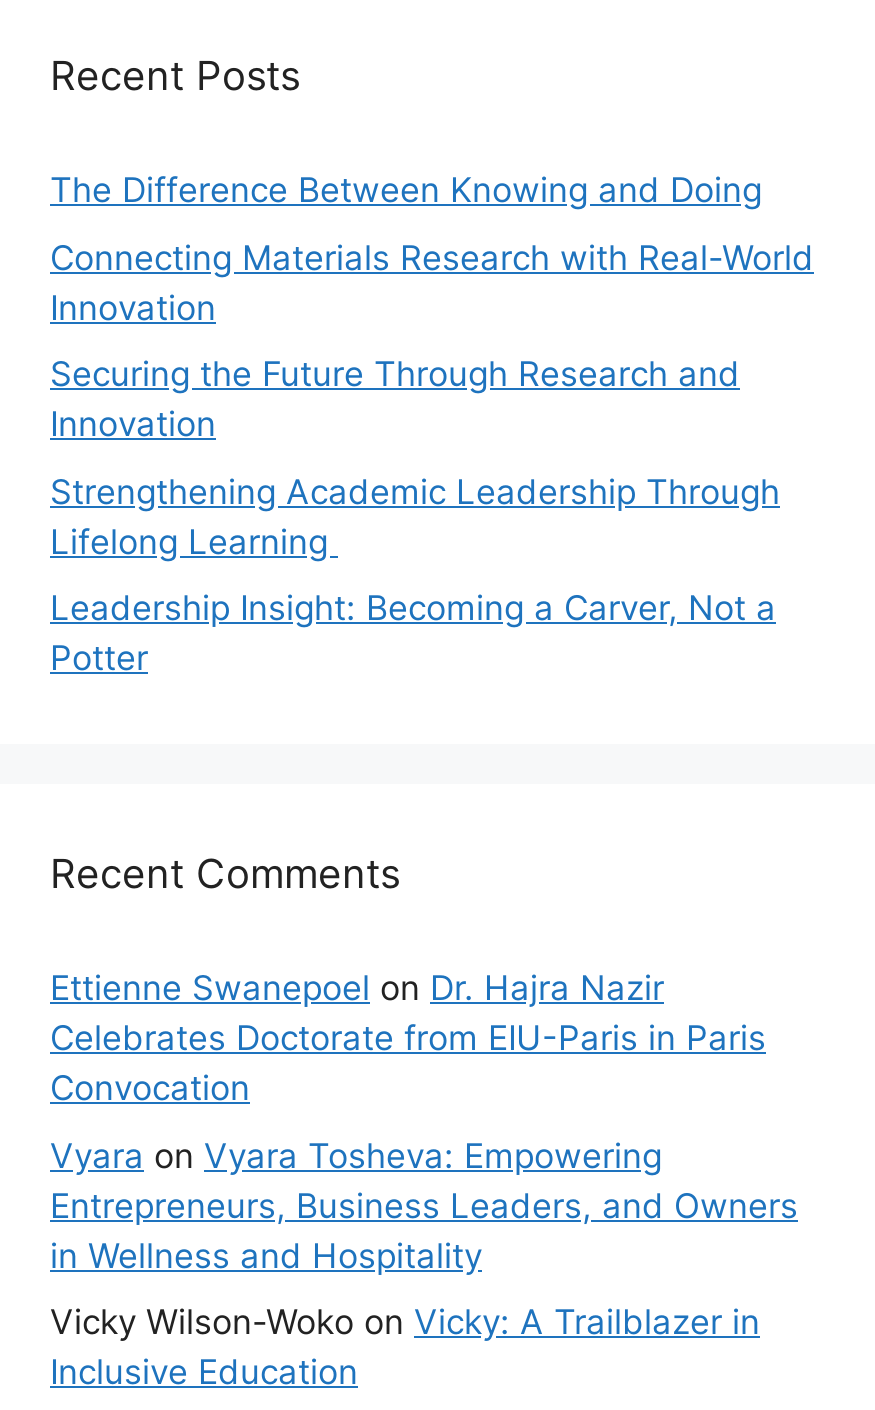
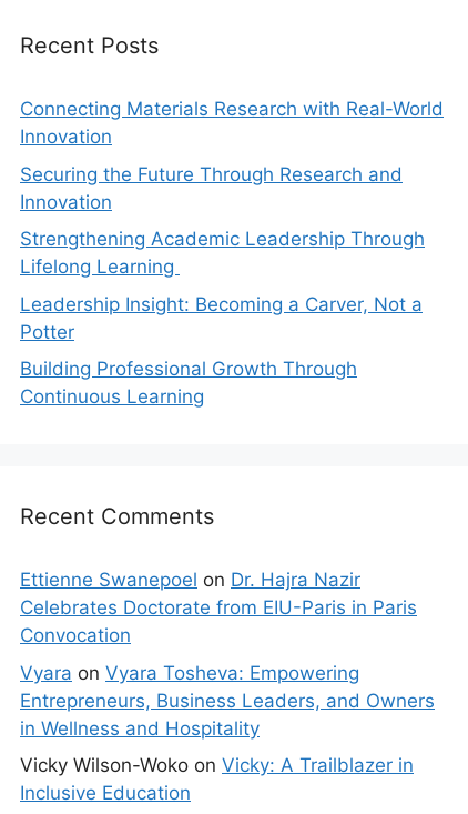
[50,170,762,210] The Difference Between Knowing and Doing -> none
moved [50,237,814,678] -> [20,98,444,343]: Connecting Materials Research with Real-World | Innovation | Securing the Future Through Research and | Innovation | Strengthening Academic Leadership Through | Lifelong Learning | Leadership Insight: Becoming a Carver, Not a | Potter
none -> [20,358,357,408] Building Professional Growth Through | Continuous Learning

